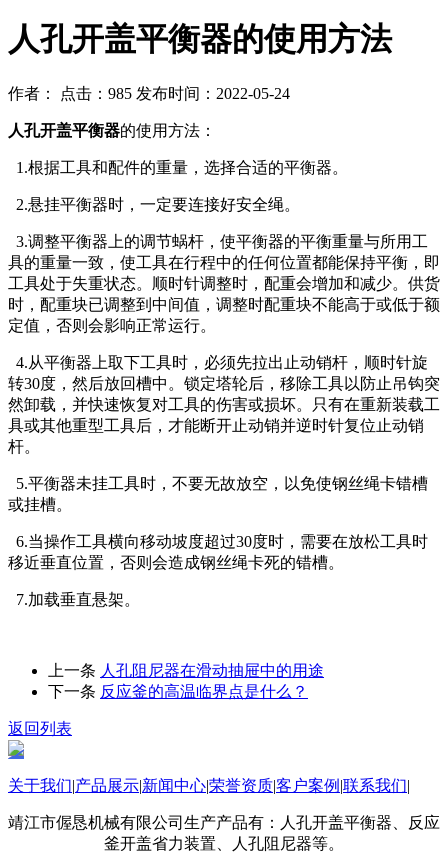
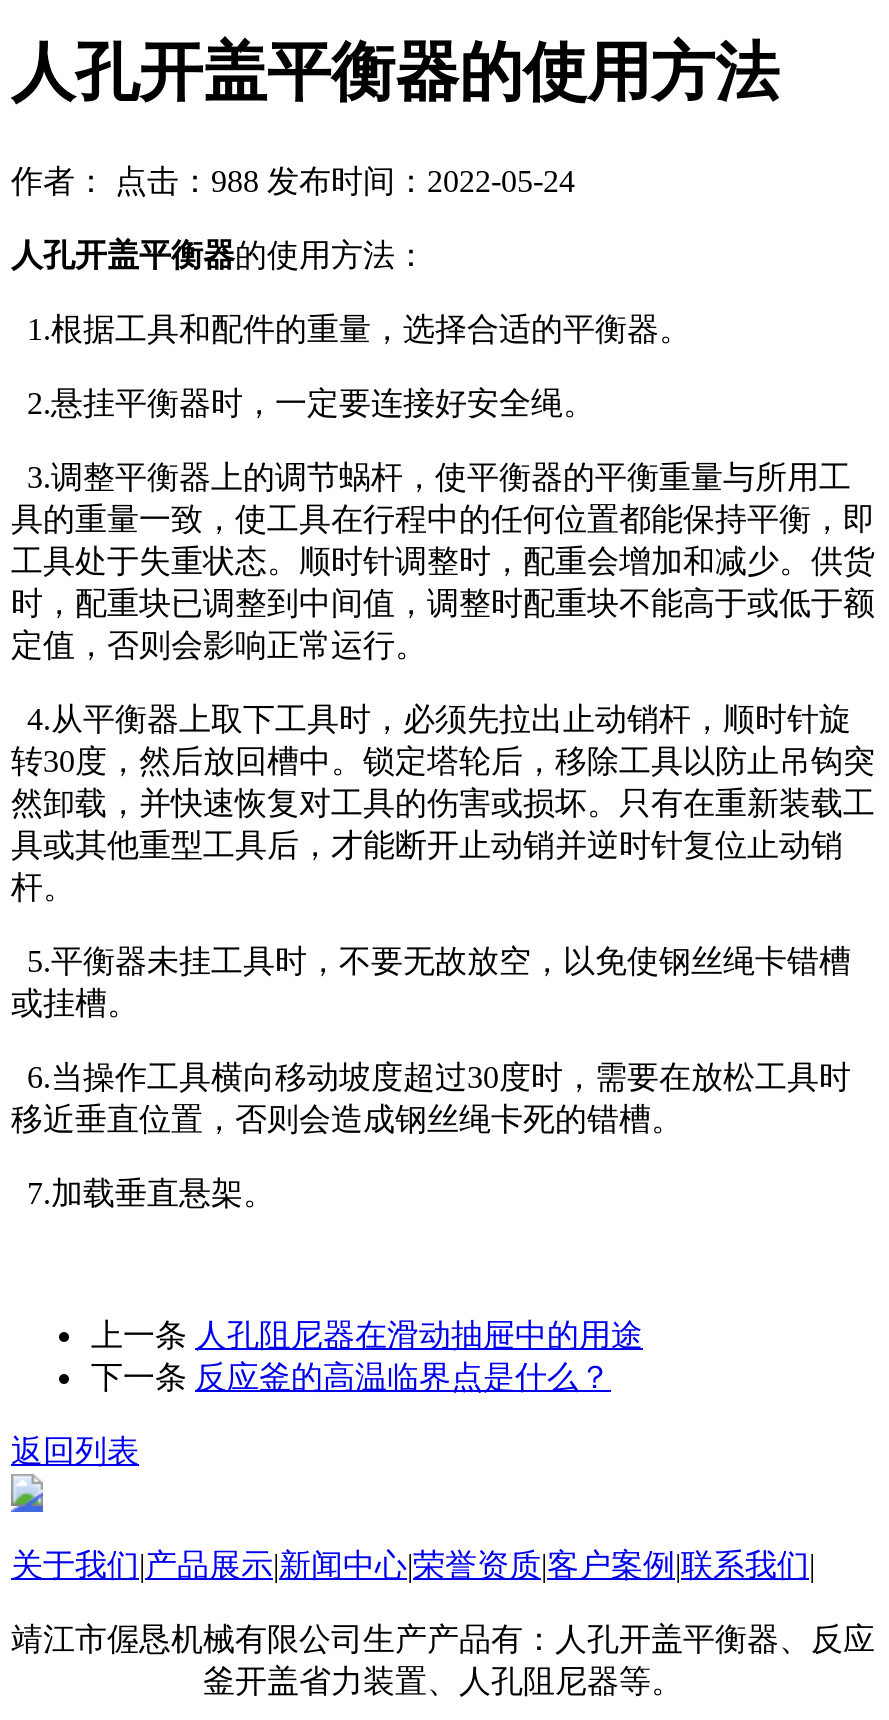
[8,85,290,102] 作者： 点击：985 发布时间：2022-05-24 -> [11,164,575,198] 作者： 点击：988 发布时间：2022-05-24

